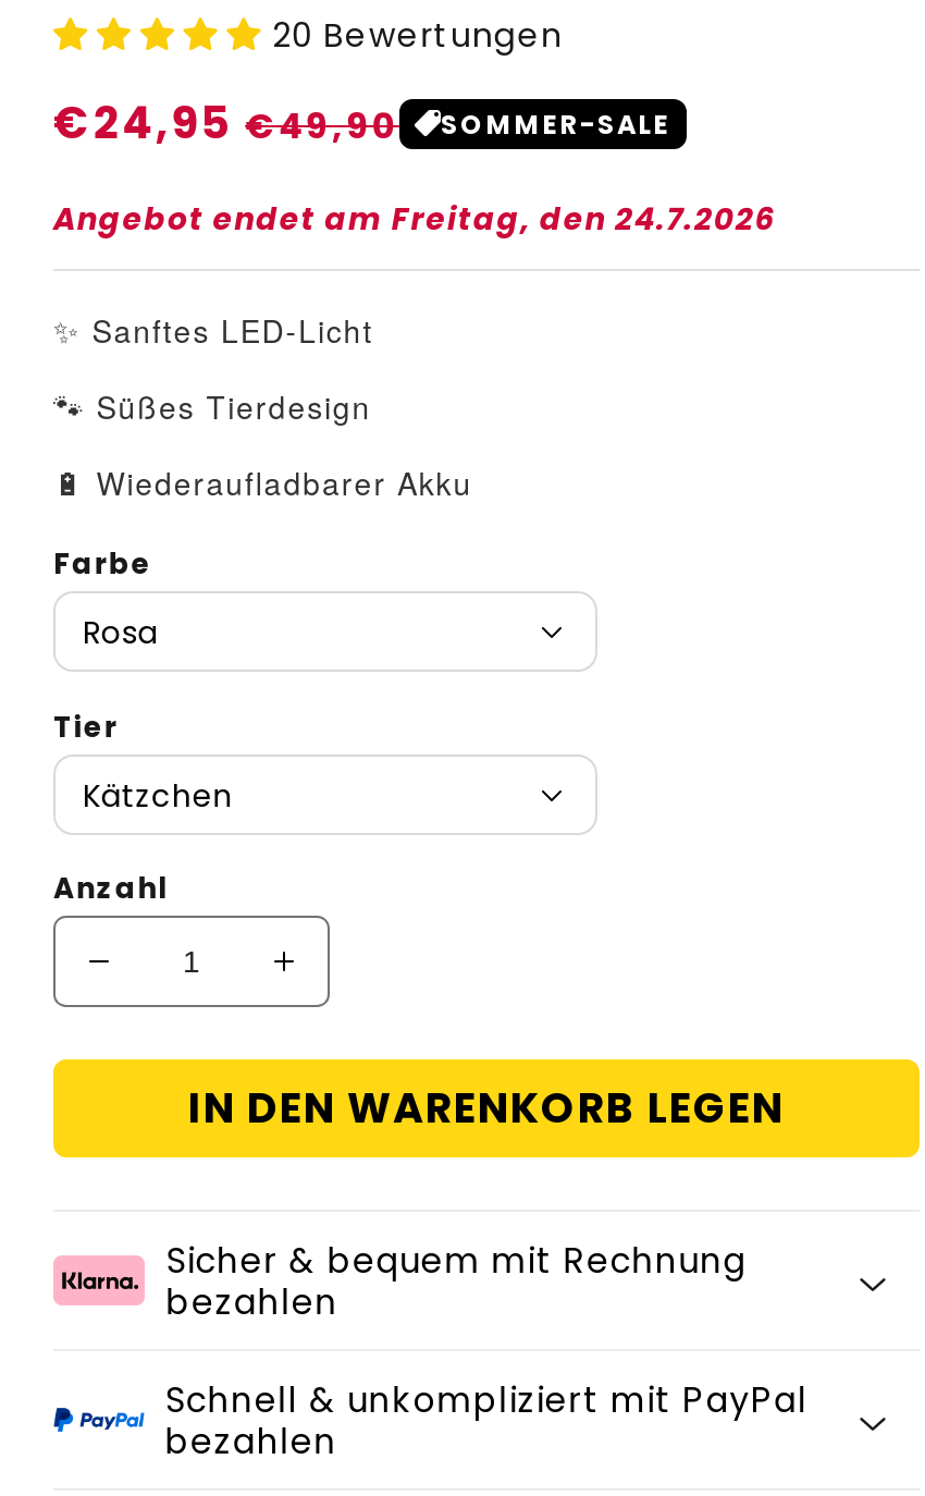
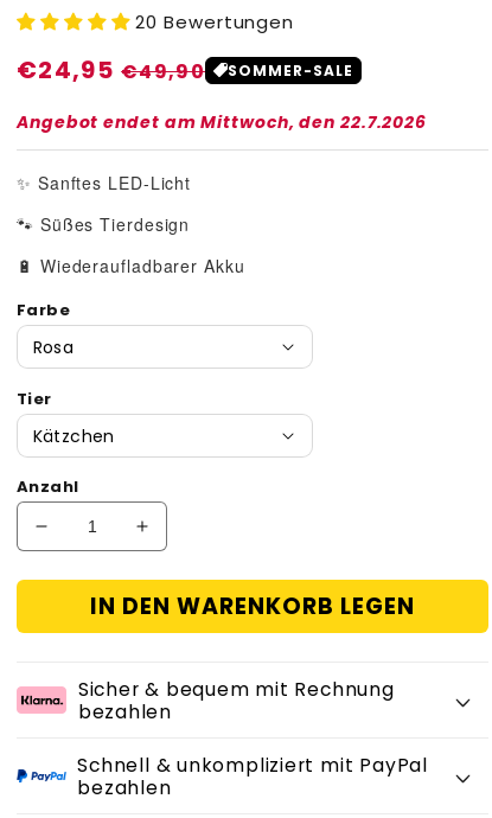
[53,198,776,241] Angebot endet am Freitag, den 24.7.2026 -> [17,110,427,134] Angebot endet am Mittwoch, den 22.7.2026

